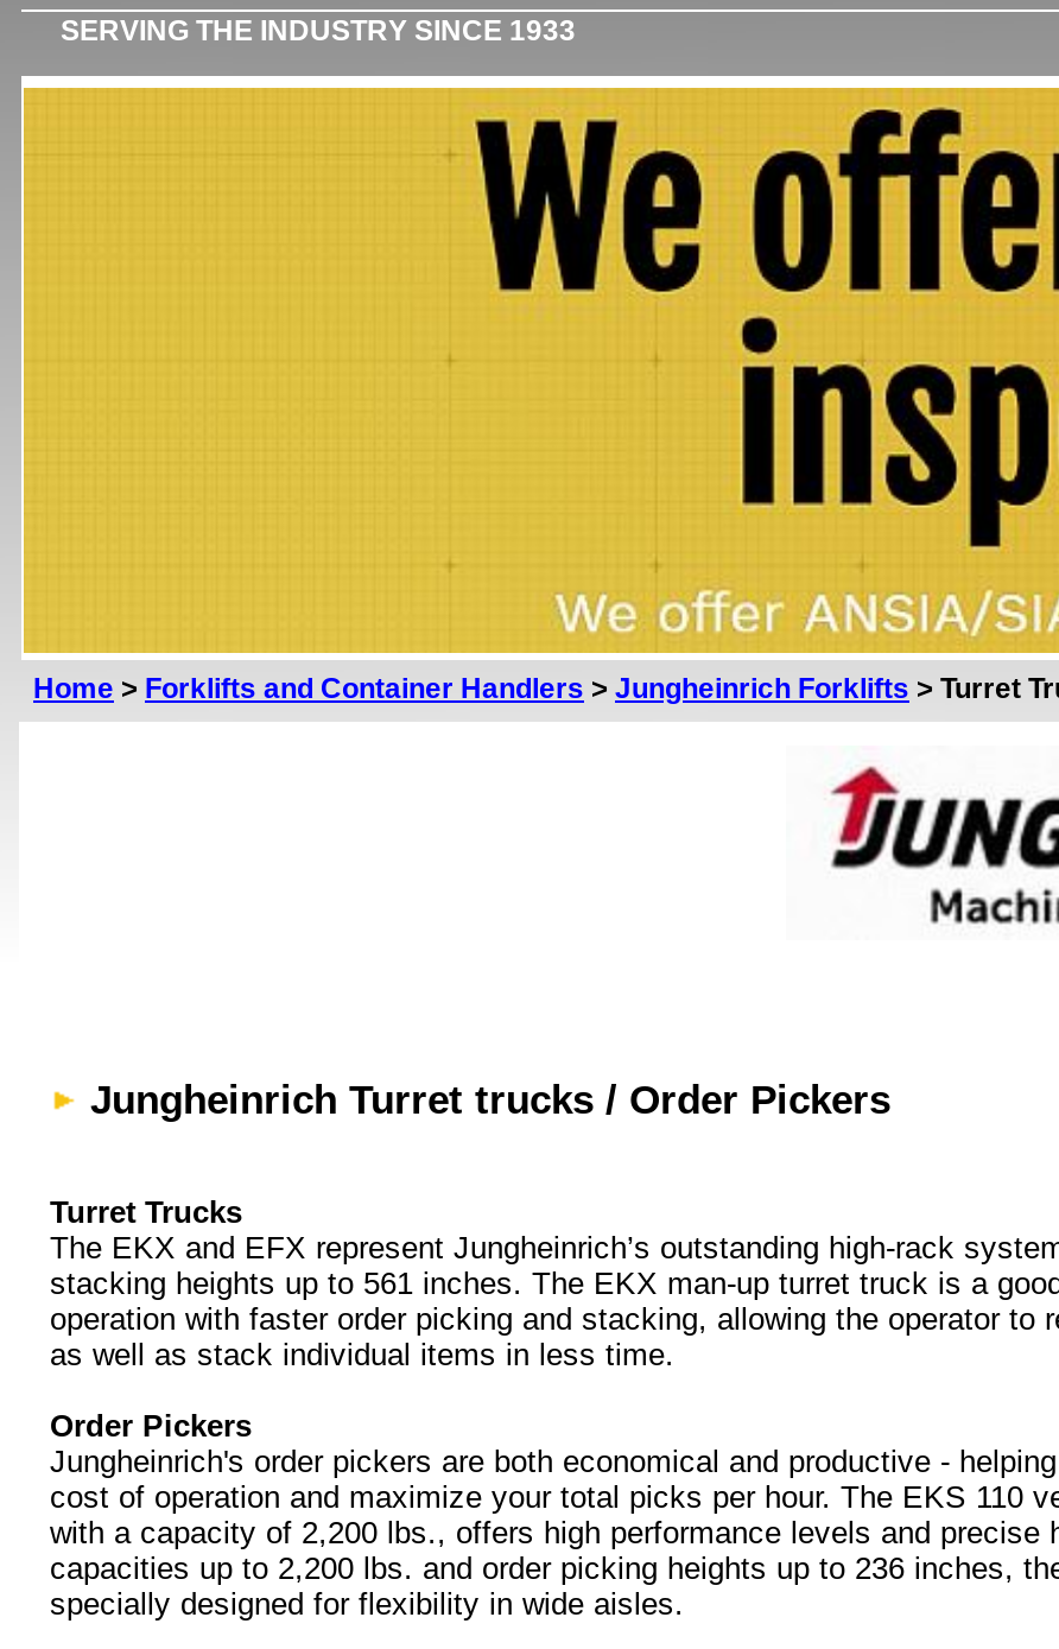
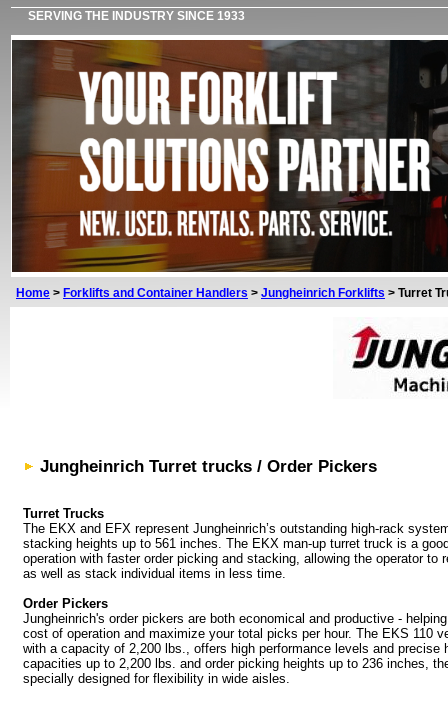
[21,85,1052,653] [image] -> [11,39,445,278] [image]

